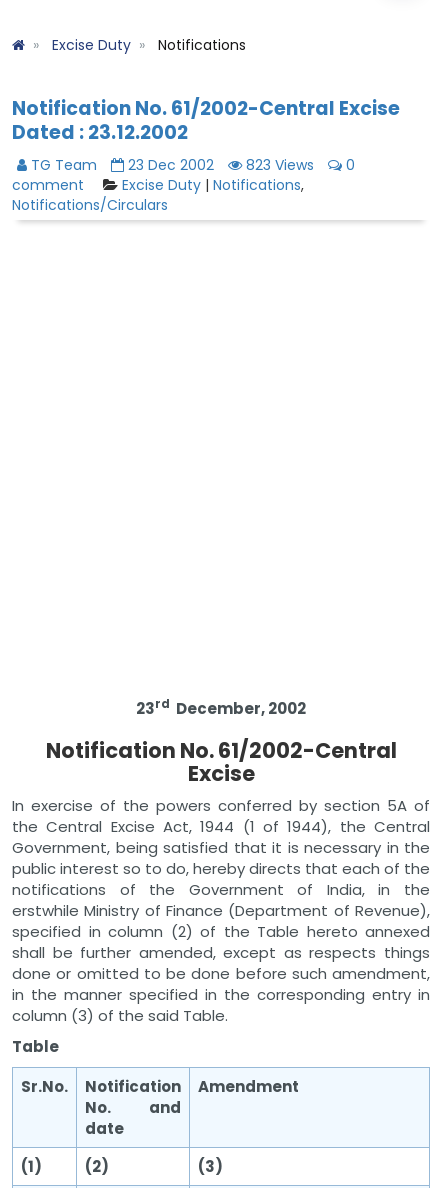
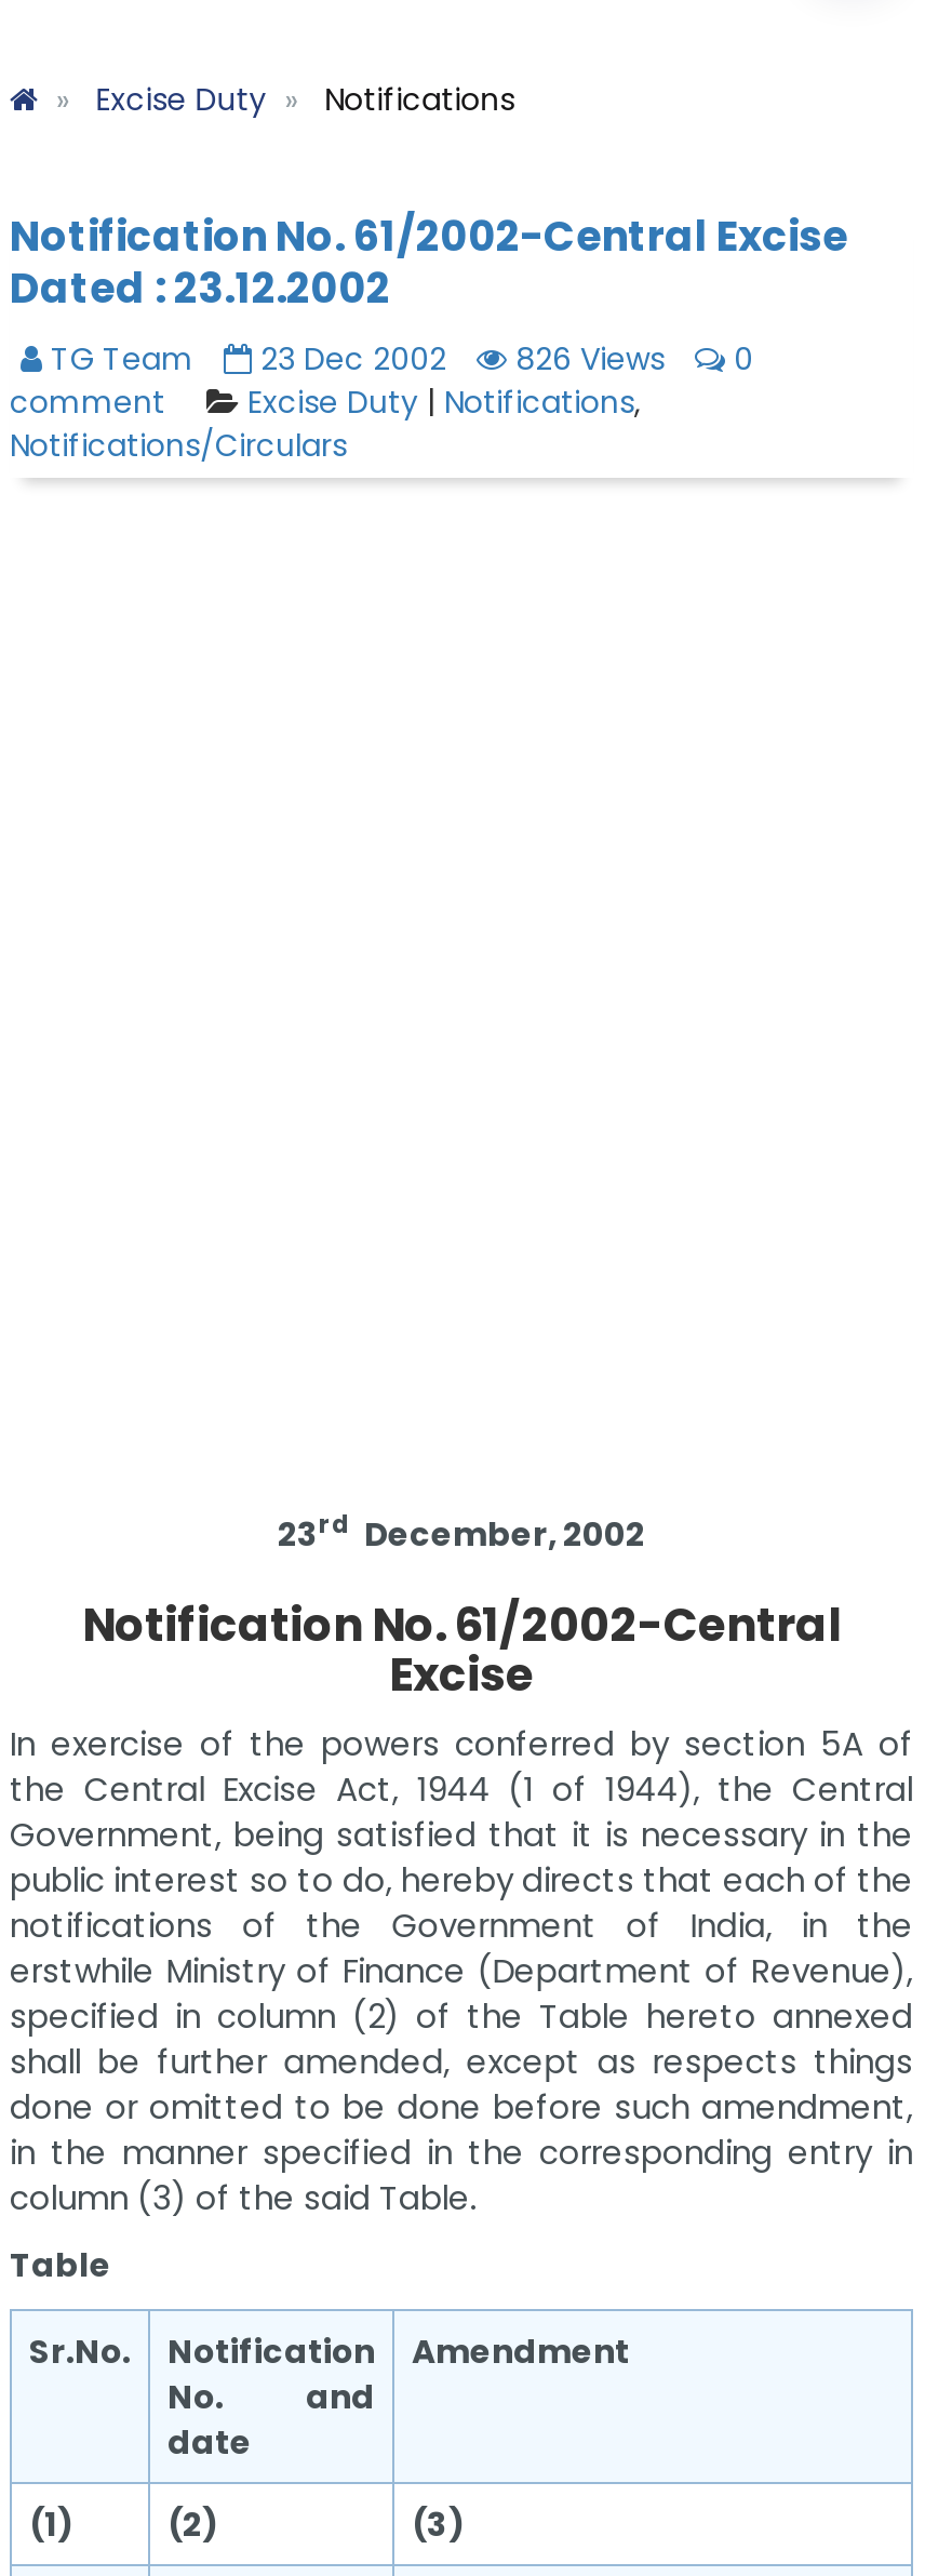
[27,155,355,175] TG Team 23 Dec 2002 823 Views 0 -> [42,337,753,381] TG Team 23 Dec 2002 826 Views 0

